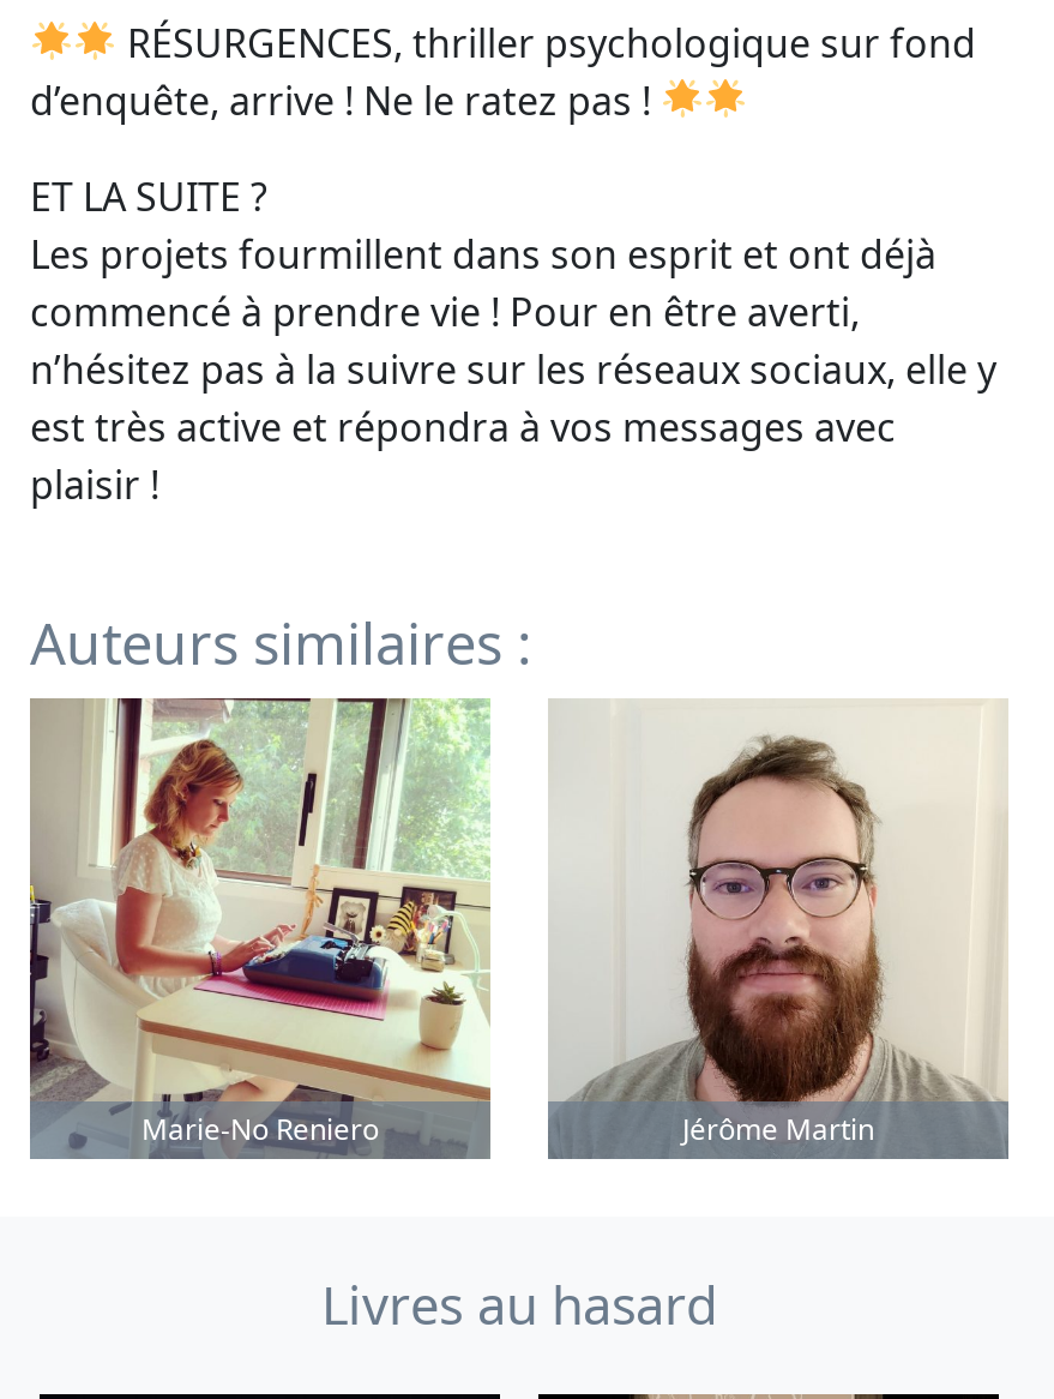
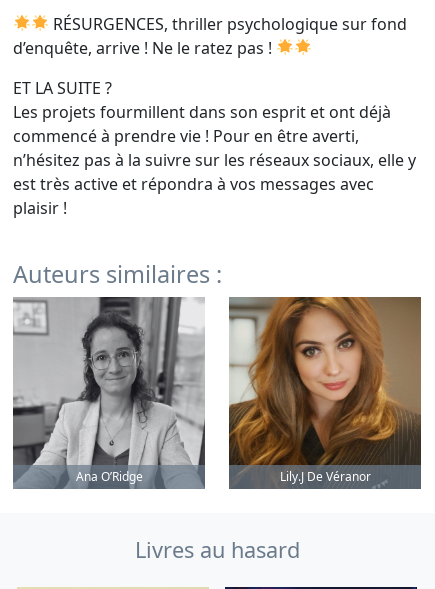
[28,698,874,1157] [image] | Marie-No Reniero | Jérôme Martin -> [12,296,370,487] [image] | Ana O’Ridge | Lily.J De Véranor
[548,698,1008,1152] [image] -> [228,296,422,487] [image]

